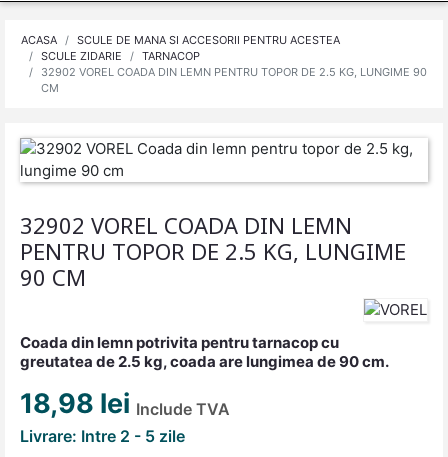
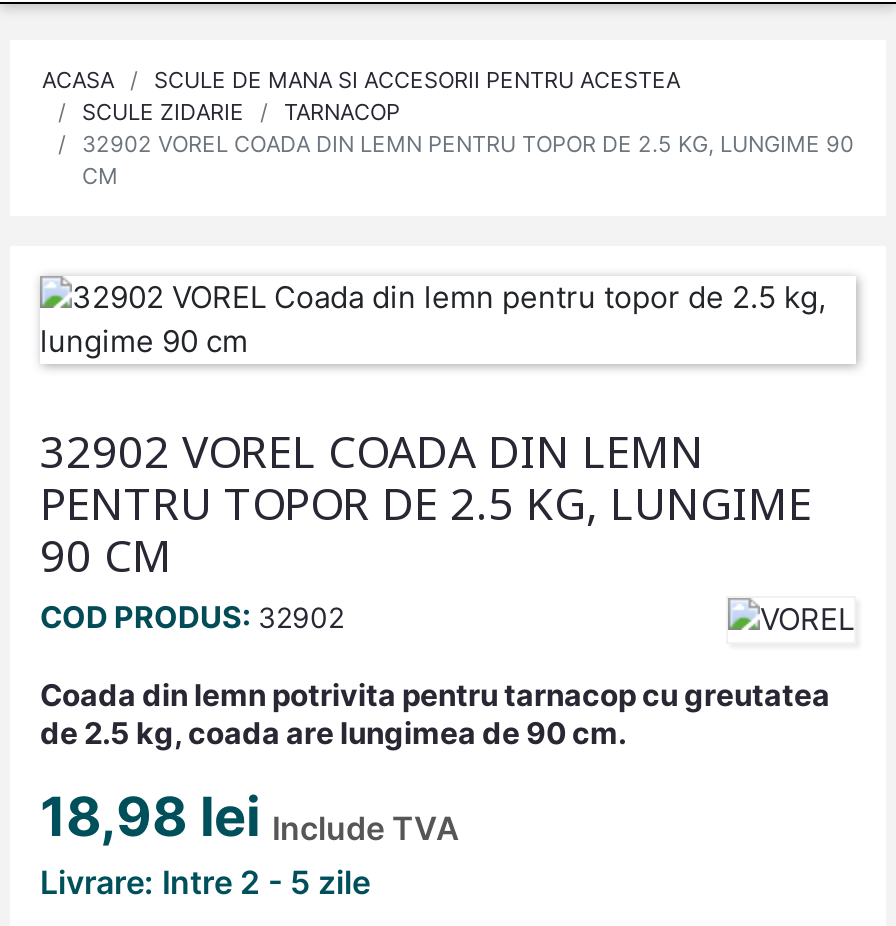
[20,333,389,371] Coada din lemn potrivita pentru tarnacop cu | greutatea de 2.5 kg, coada are lungimea de 90 cm. -> [40,598,830,752] COD PRODUS: 32902 | Coada din lemn potrivita pentru tarnacop cu greutatea | de 2.5 kg, coada are lungimea de 90 cm.

